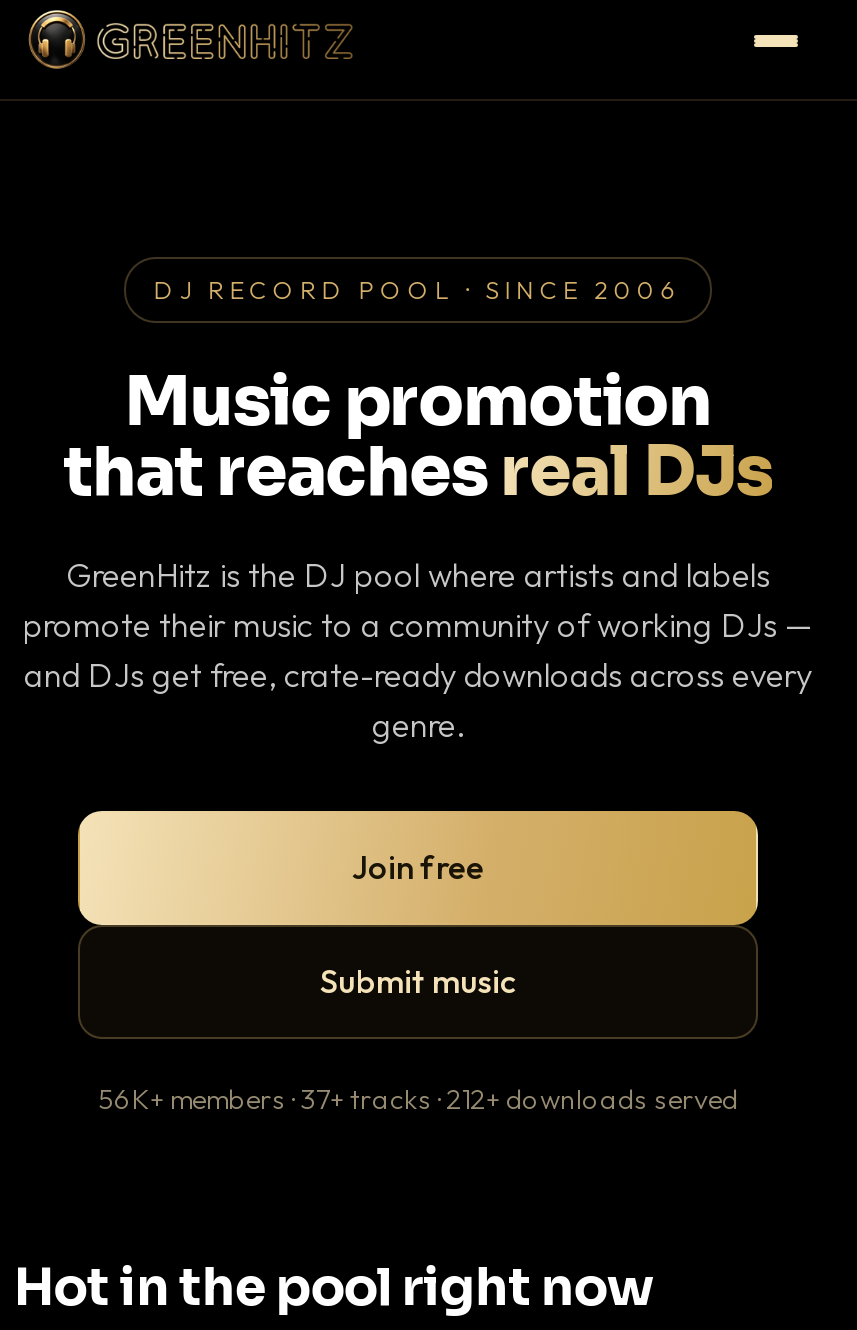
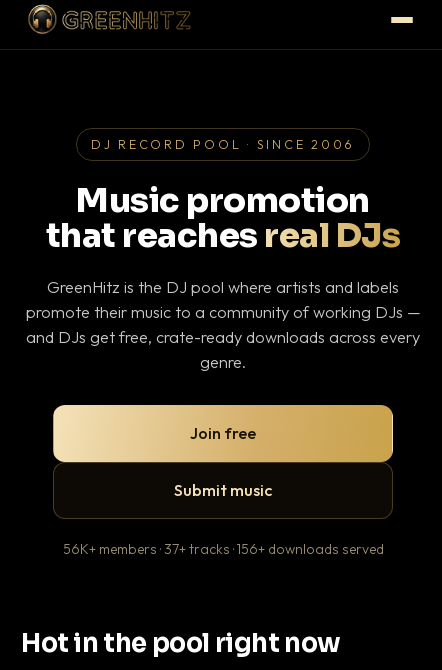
[98,1081,738,1117] 56K+ members · 37+ tracks · 212+ downloads served -> [62,540,383,558] 56K+ members · 37+ tracks · 156+ downloads served

